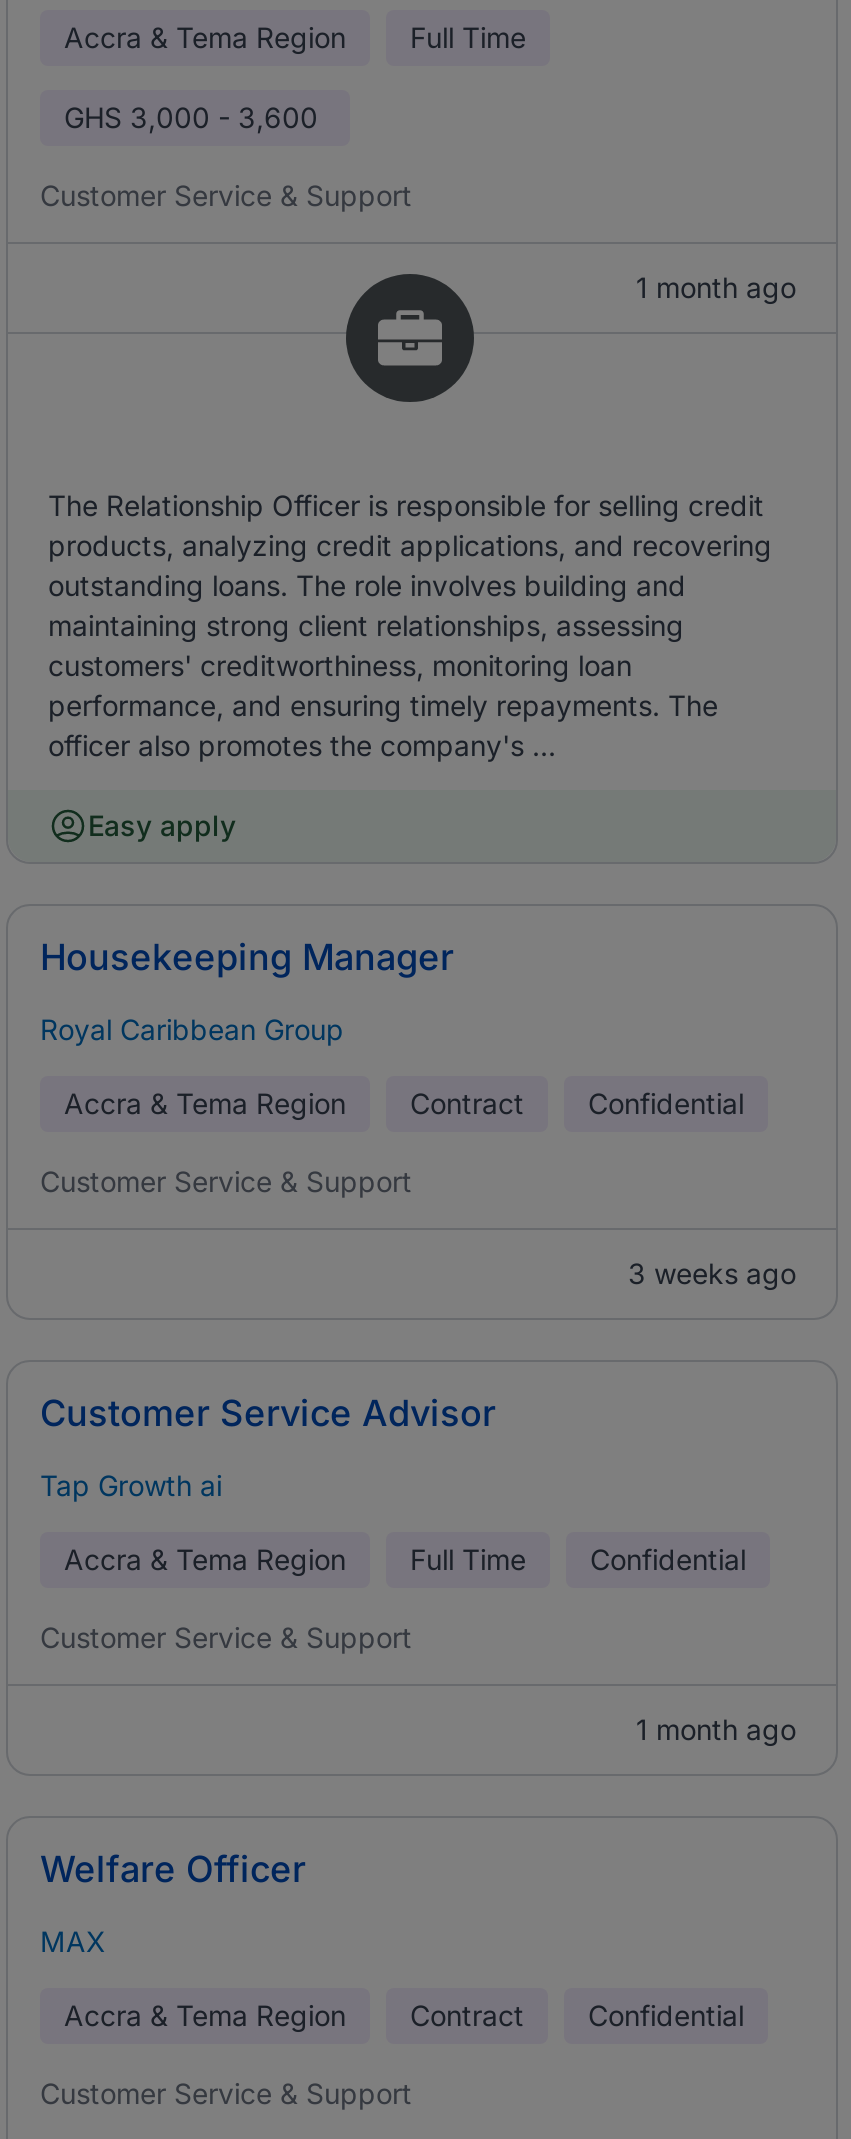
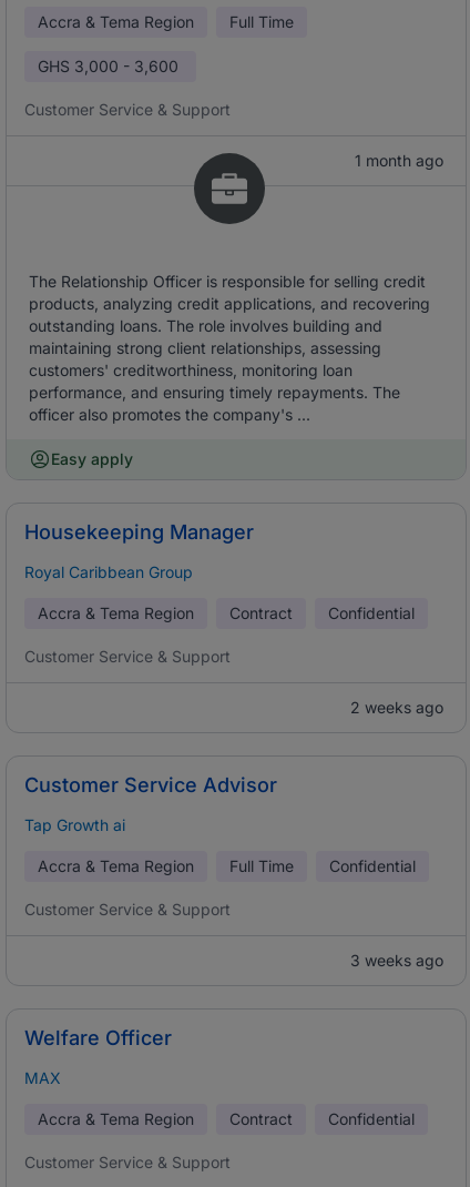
[628,1256,796,1290] 3 weeks ago -> [350,698,443,717] 2 weeks ago
[636,1712,796,1746] 1 month ago -> [350,951,443,970] 3 weeks ago

